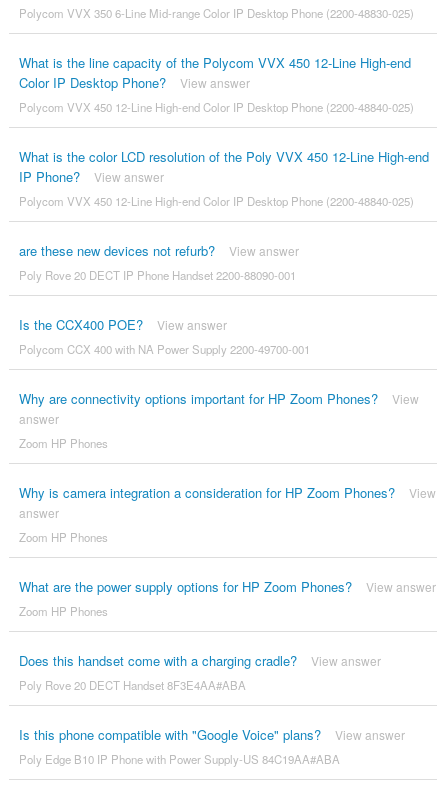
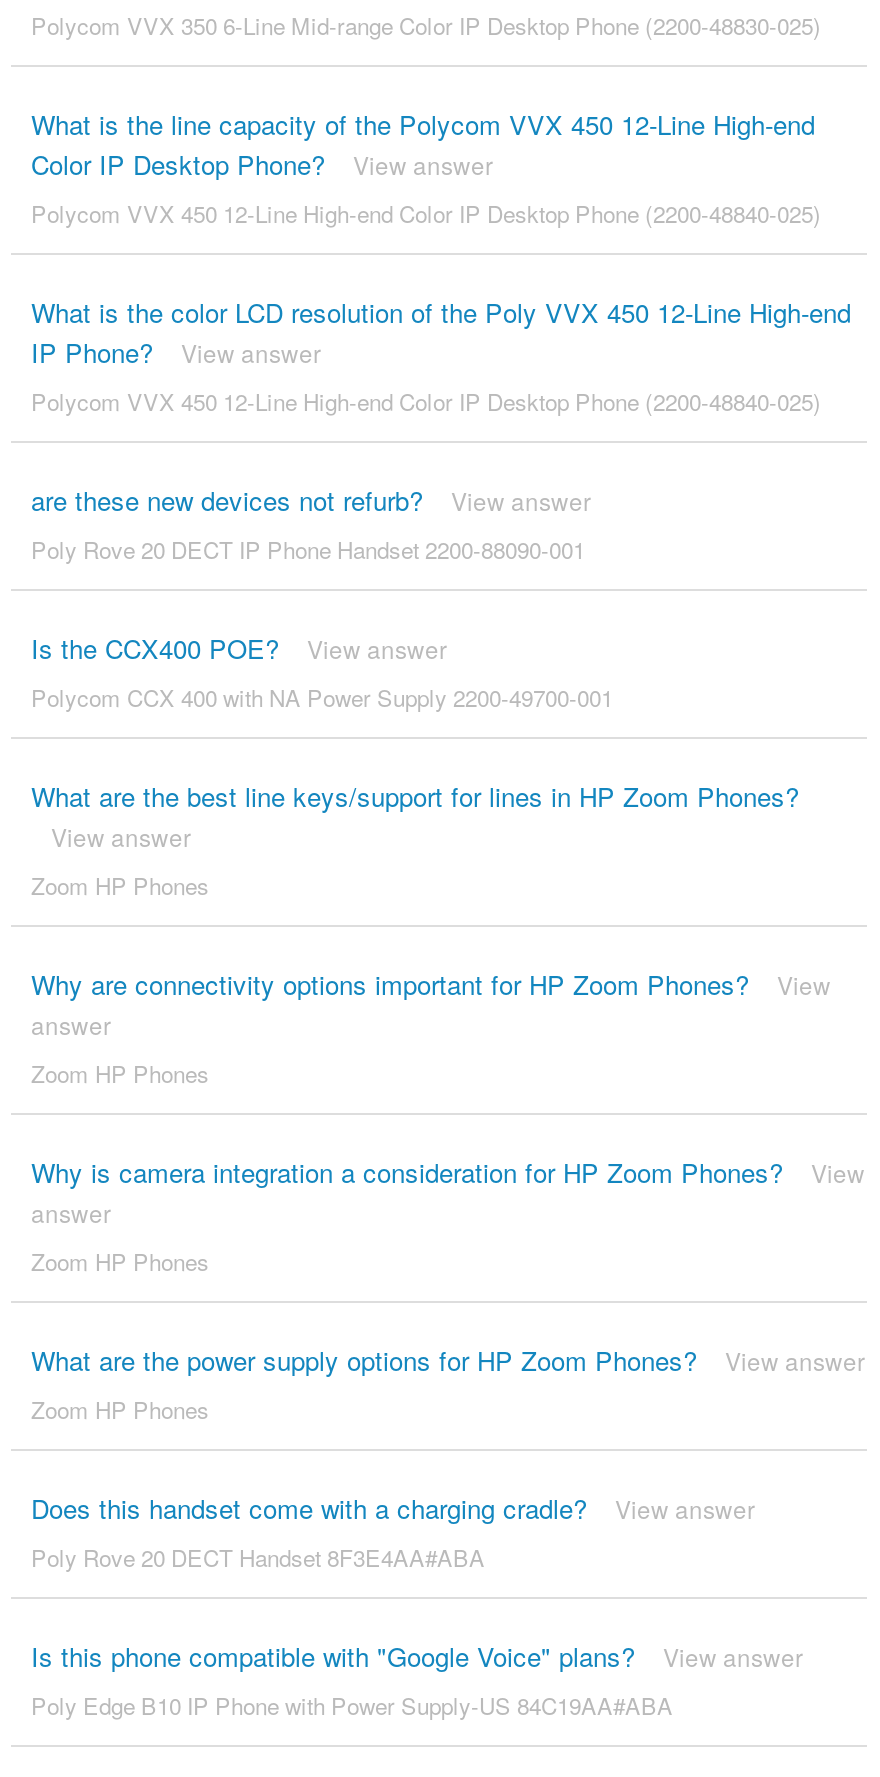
none -> [31,777,799,901] What are the best line keys/support for lines in HP Zoom Phones? | View answer | Zoom HP Phones

